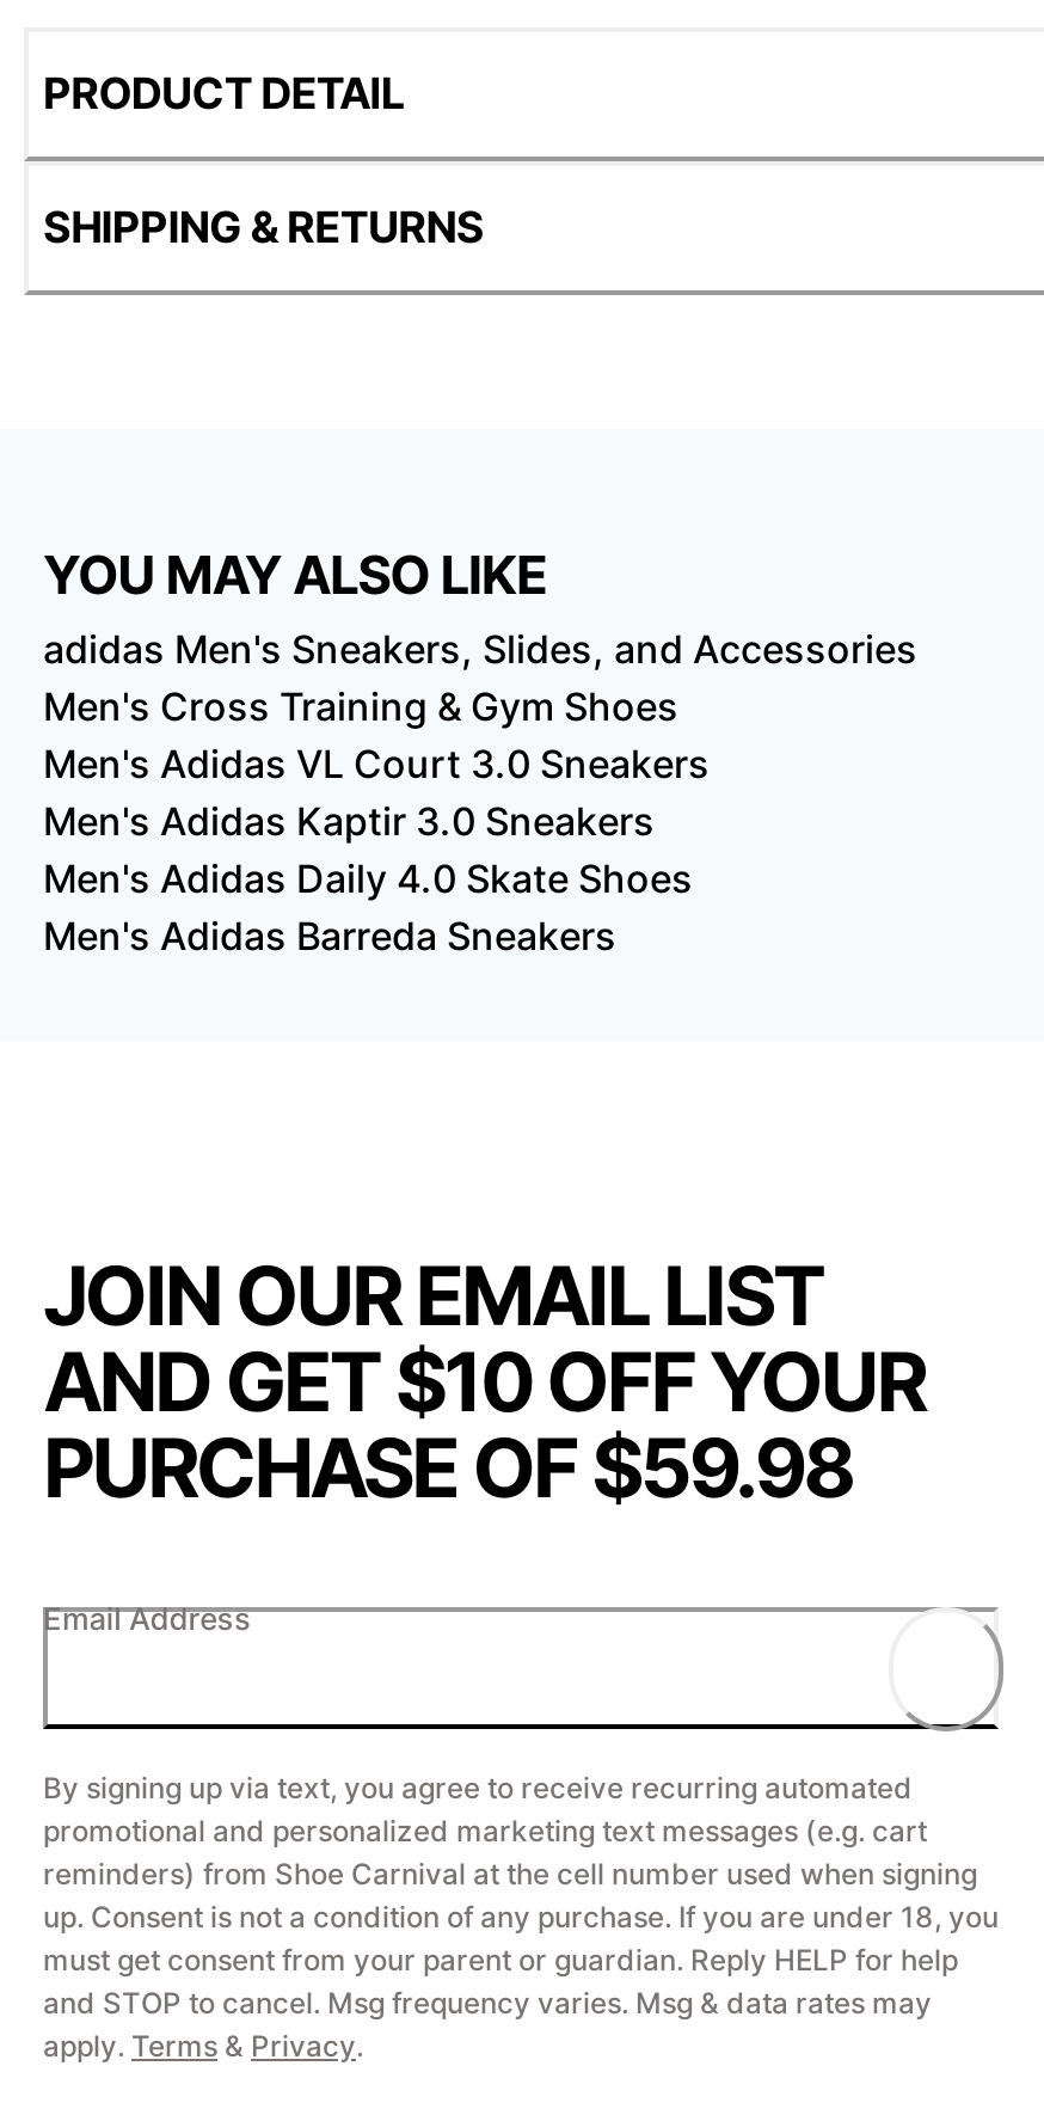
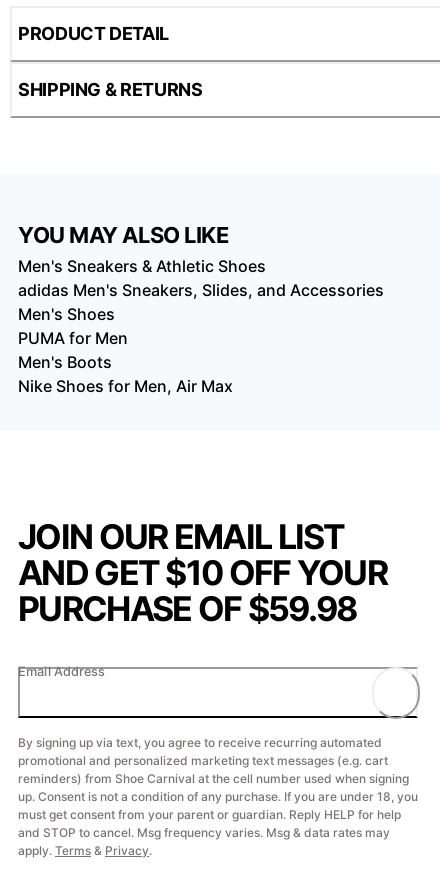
none -> [18,256,266,276] Men's Sneakers & Athletic Shoes
moved [43,626,917,674] -> [18,280,384,300]: adidas Men's Sneakers, Slides, and Accessories
[43,683,710,960] Men's Cross Training & Gym Shoes | Men's Adidas VL Court 3.0 Sneakers | Men's Adidas Kaptir 3.0 Sneakers | Men's Adidas Daily 4.0 Skate Shoes | Men's Adidas Barreda Sneakers -> [18,304,233,396] Men's Shoes | PUMA for Men | Men's Boots | Nike Shoes for Men, Air Max

